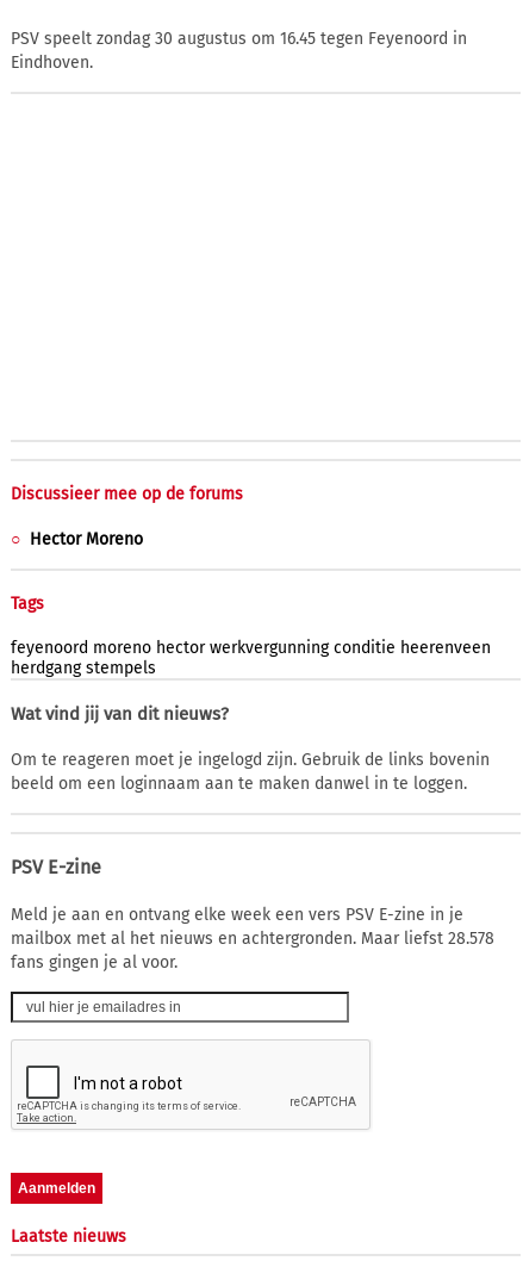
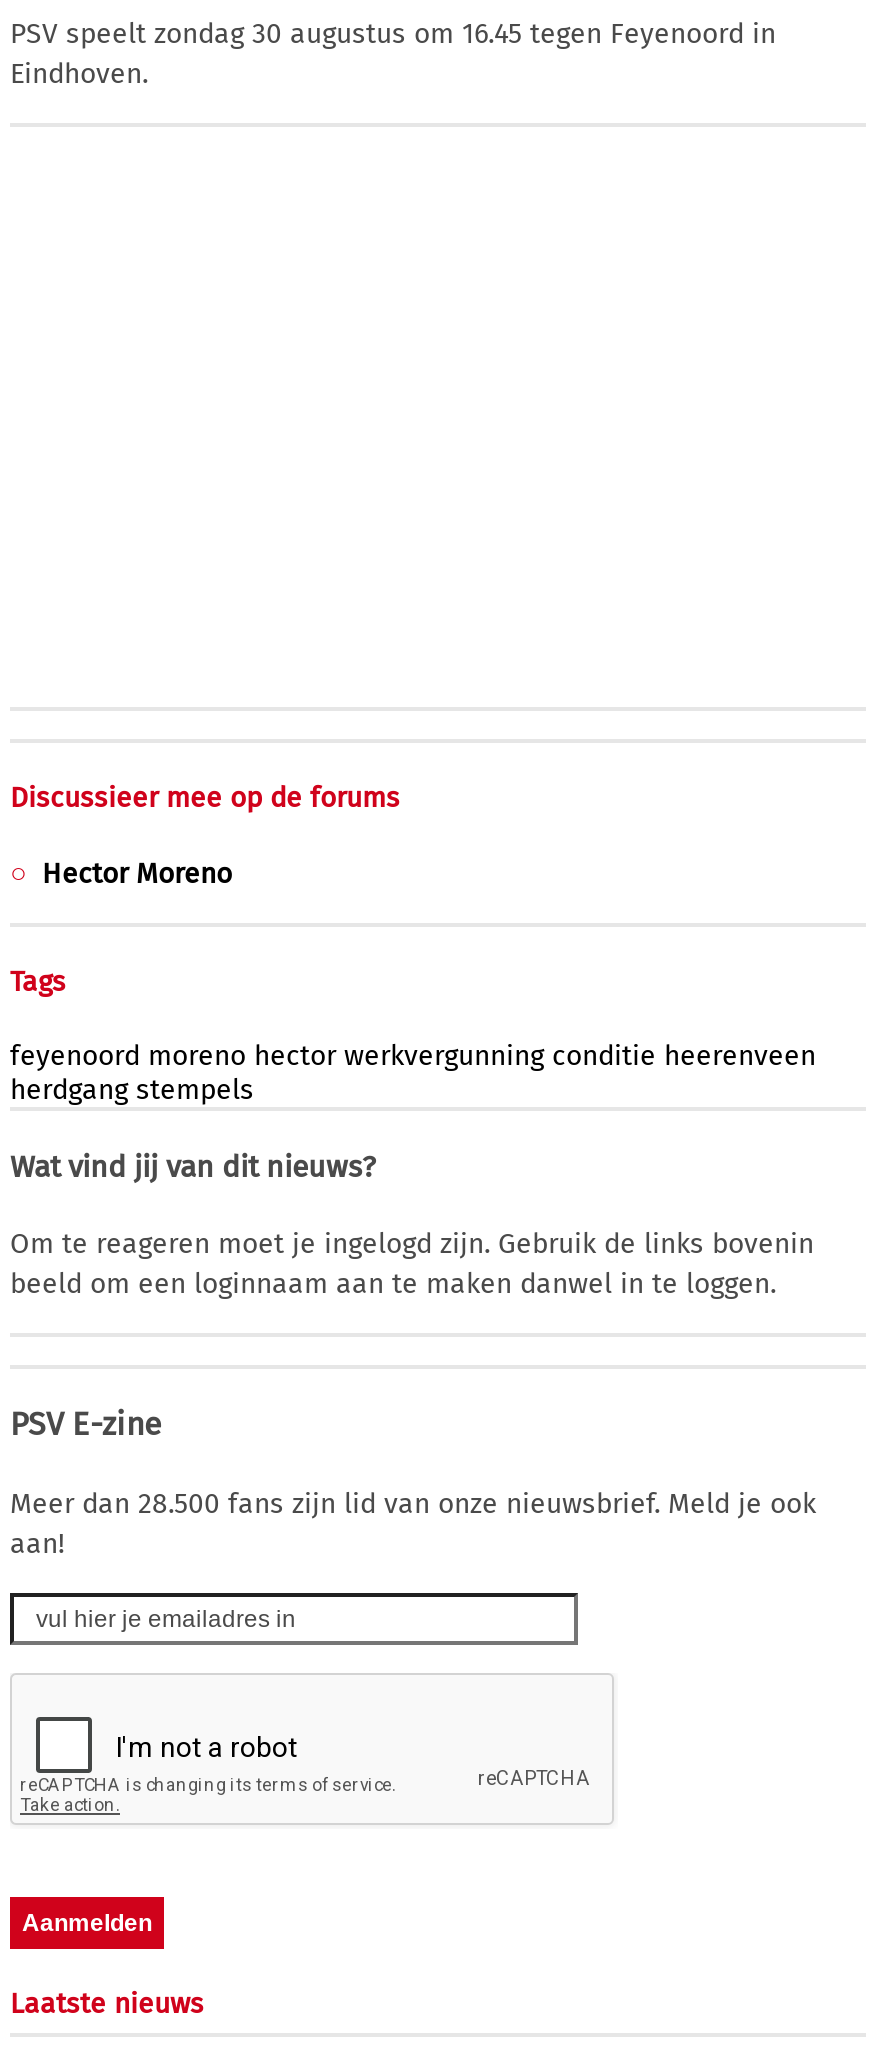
[11,904,494,972] Meld je aan en ontvang elke week een vers PSV E-zine in je | mailbox met al het nieuws en achtergronden. Maar liefst 28.578 | fans gingen je al voor. -> [10,1486,816,1560] Meer dan 28.500 fans zijn lid van onze nieuwsbrief. Meld je ook | aan!

